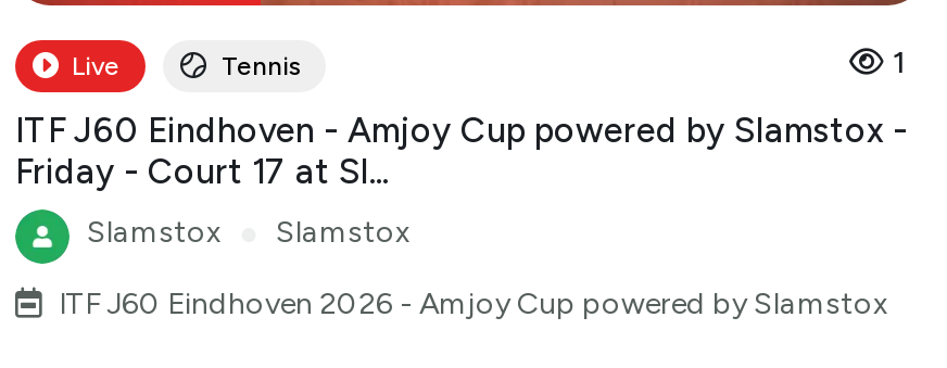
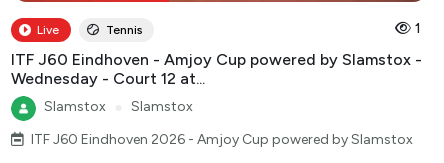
[15,150,389,191] Friday - Court 17 at Sl... -> [11,69,205,88] Wednesday - Court 12 at...

